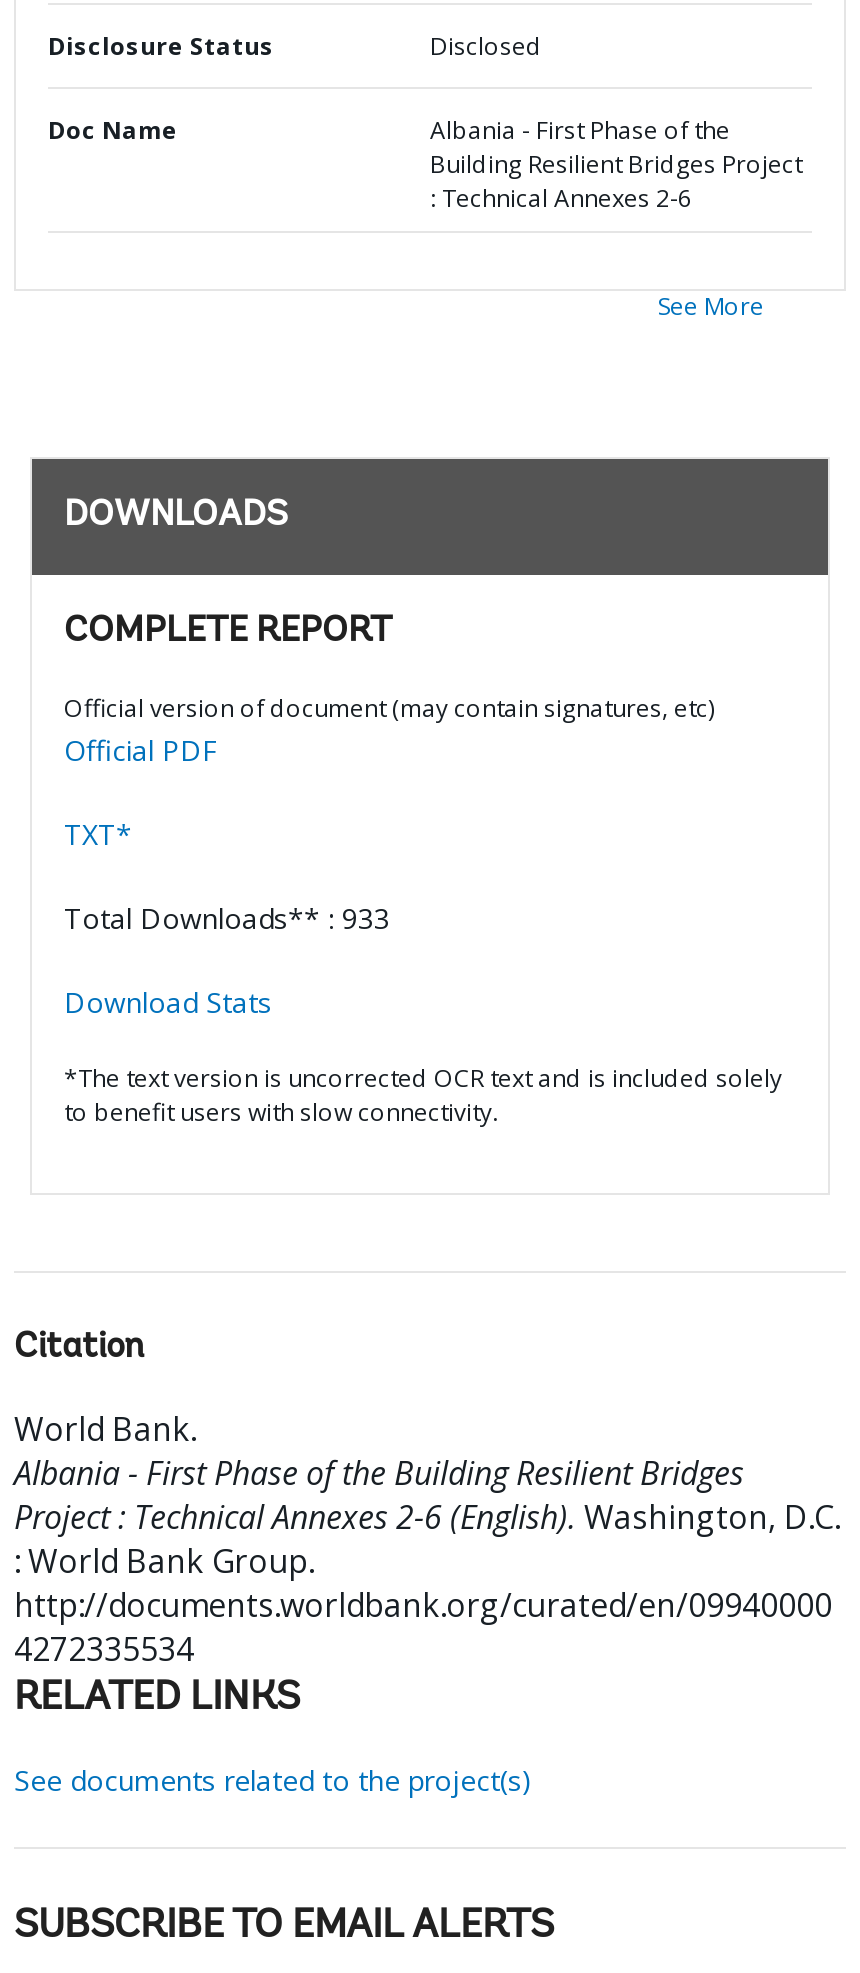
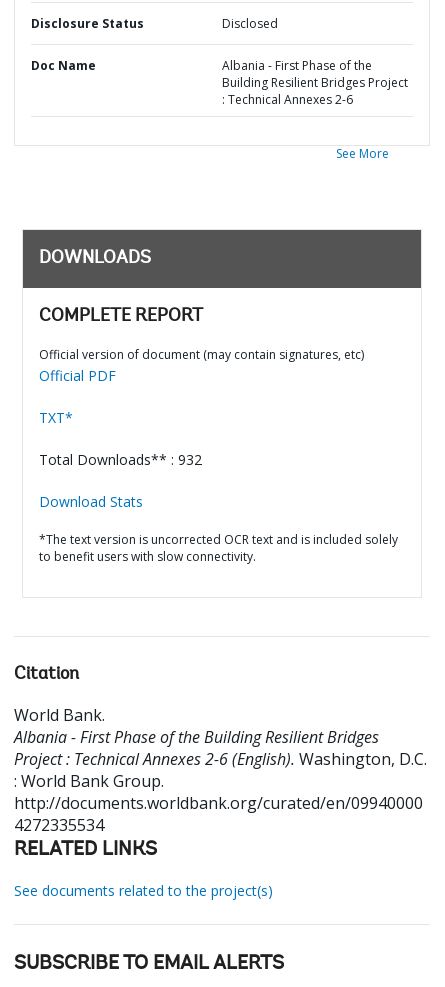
[64,899,390,937] Total Downloads** : 933 -> [39,450,202,469] Total Downloads** : 932

